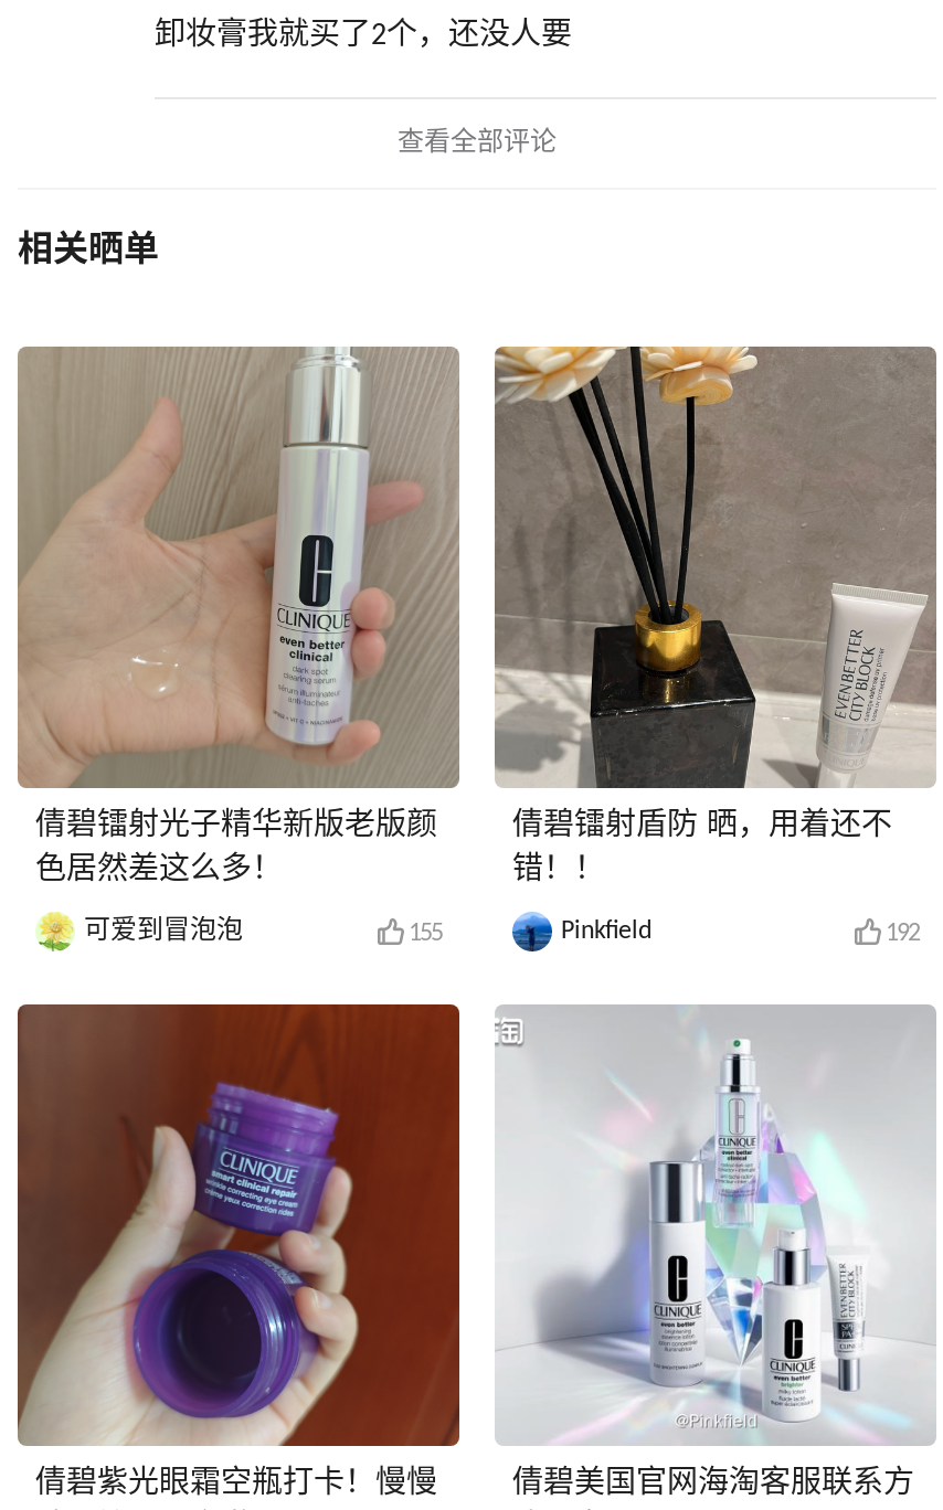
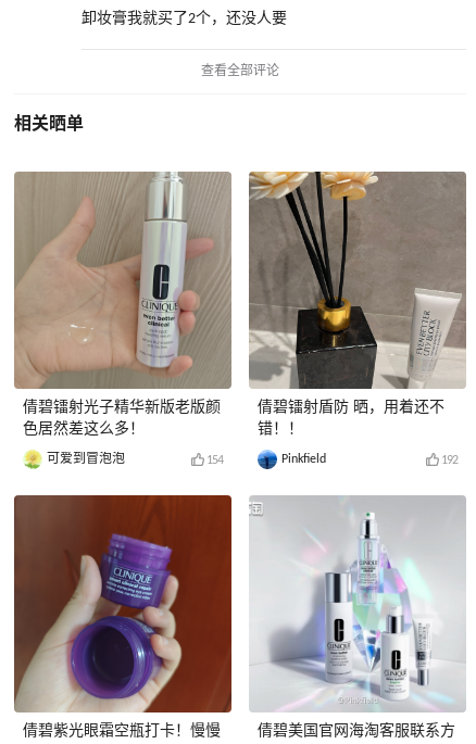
[409,921,442,947] 155 -> [206,454,223,467] 154

